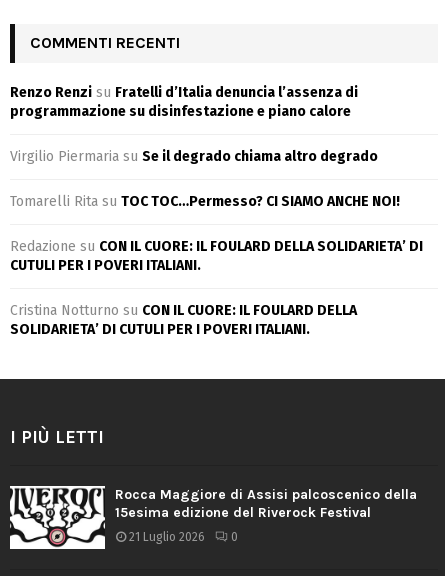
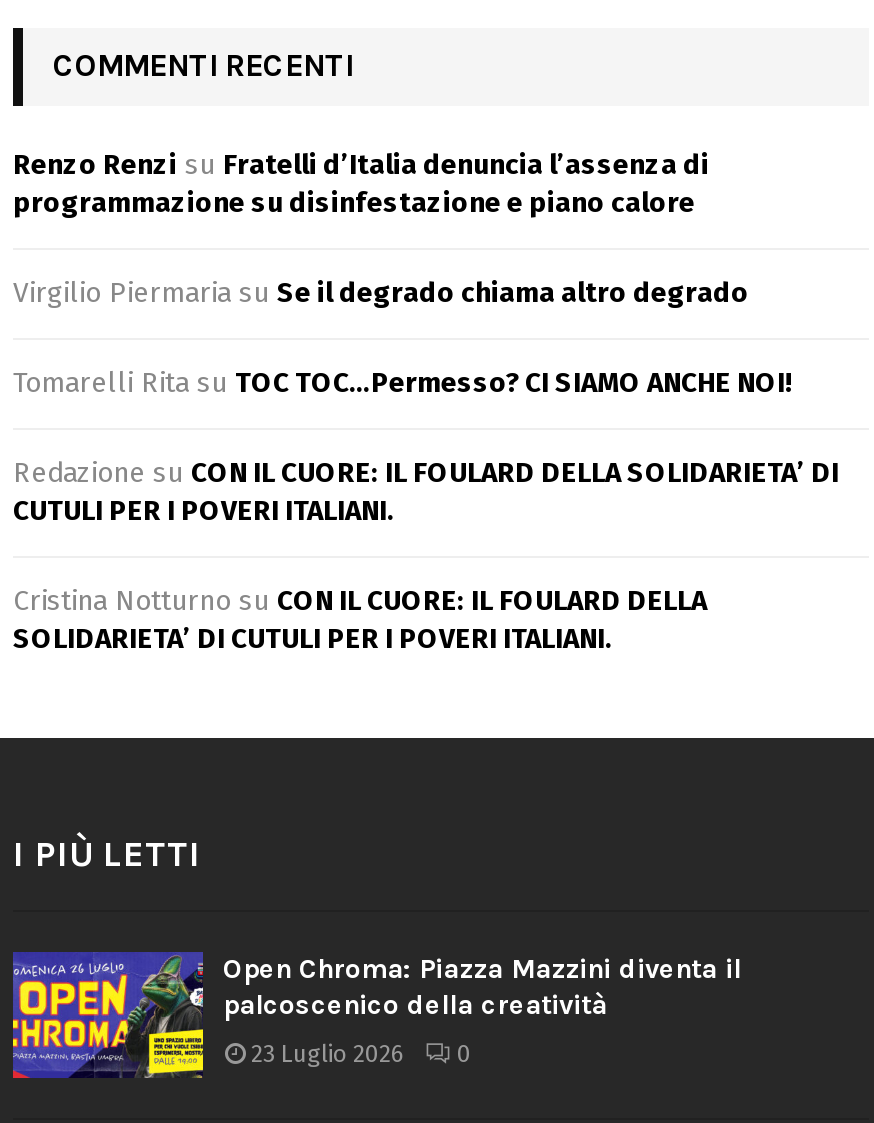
[9,485,417,550] [image] | Rocca Maggiore di Assisi palcoscenico della | 15esima edizione del Riverock Festival -> [11,951,741,1080] [image] | Open Chroma: Piazza Mazzini diventa il | palcoscenico della creatività
[129,529,238,543] 21 Luglio 2026 0 -> [251,1039,471,1067] 23 Luglio 2026 0

